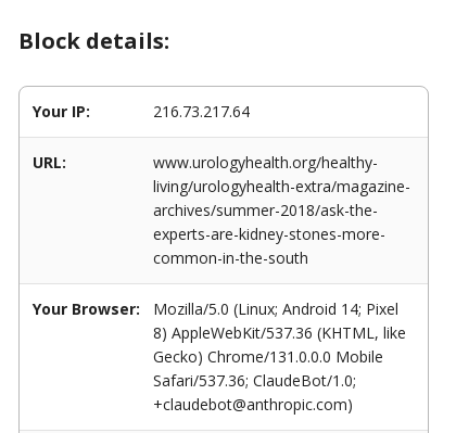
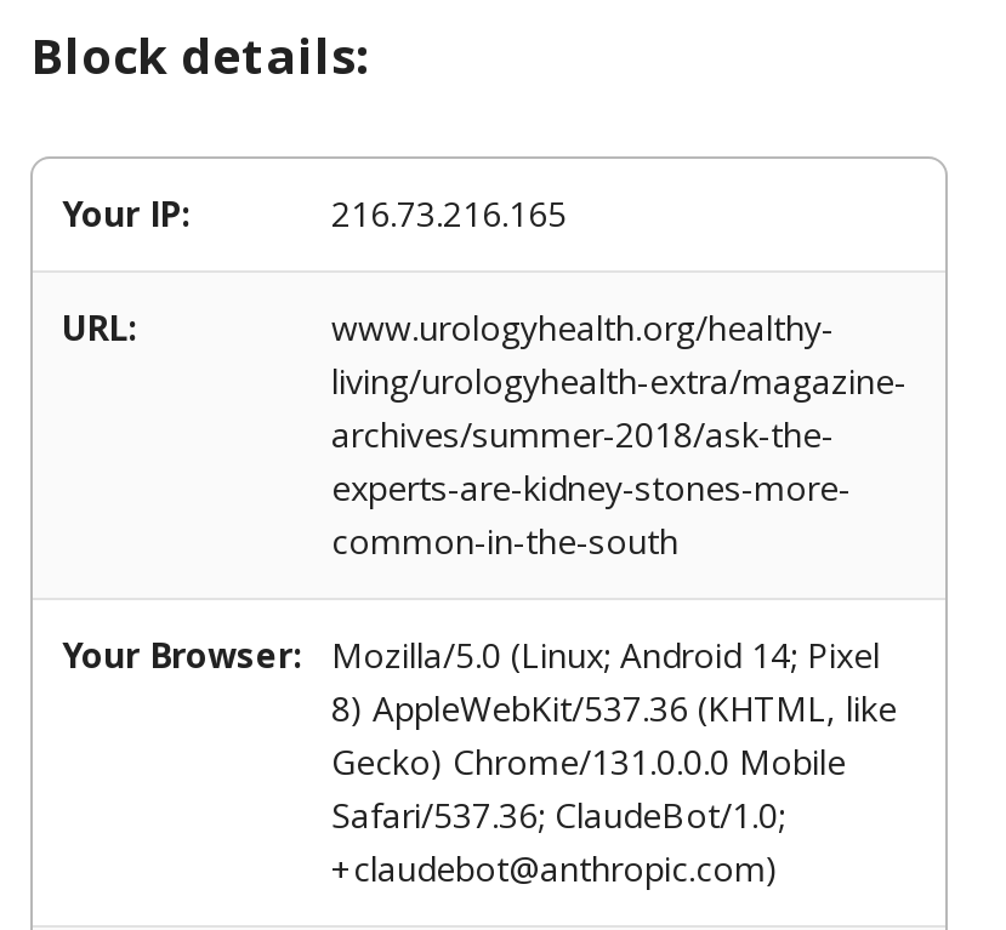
[153,101,250,122] 216.73.217.64 -> [331,190,567,236] 216.73.216.165

